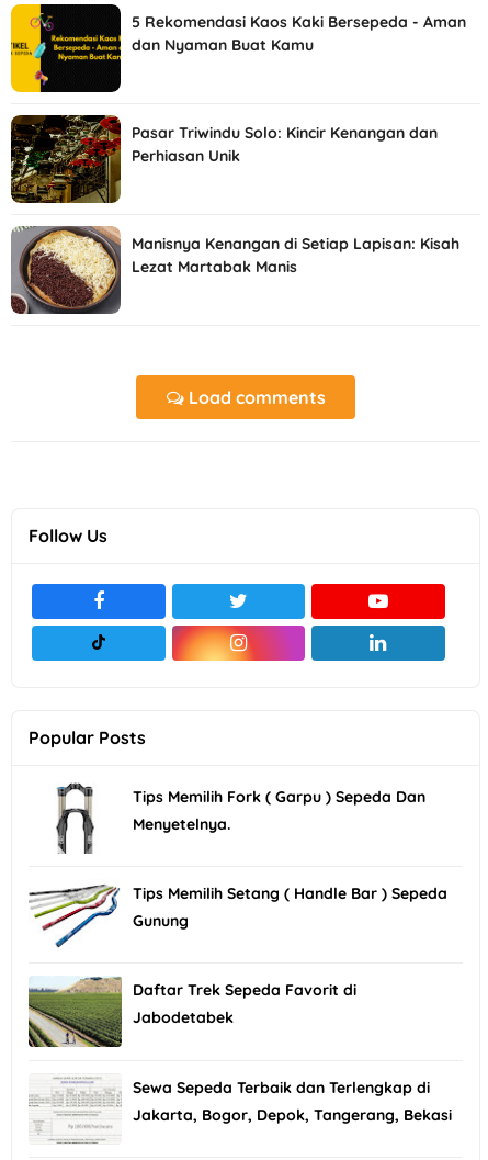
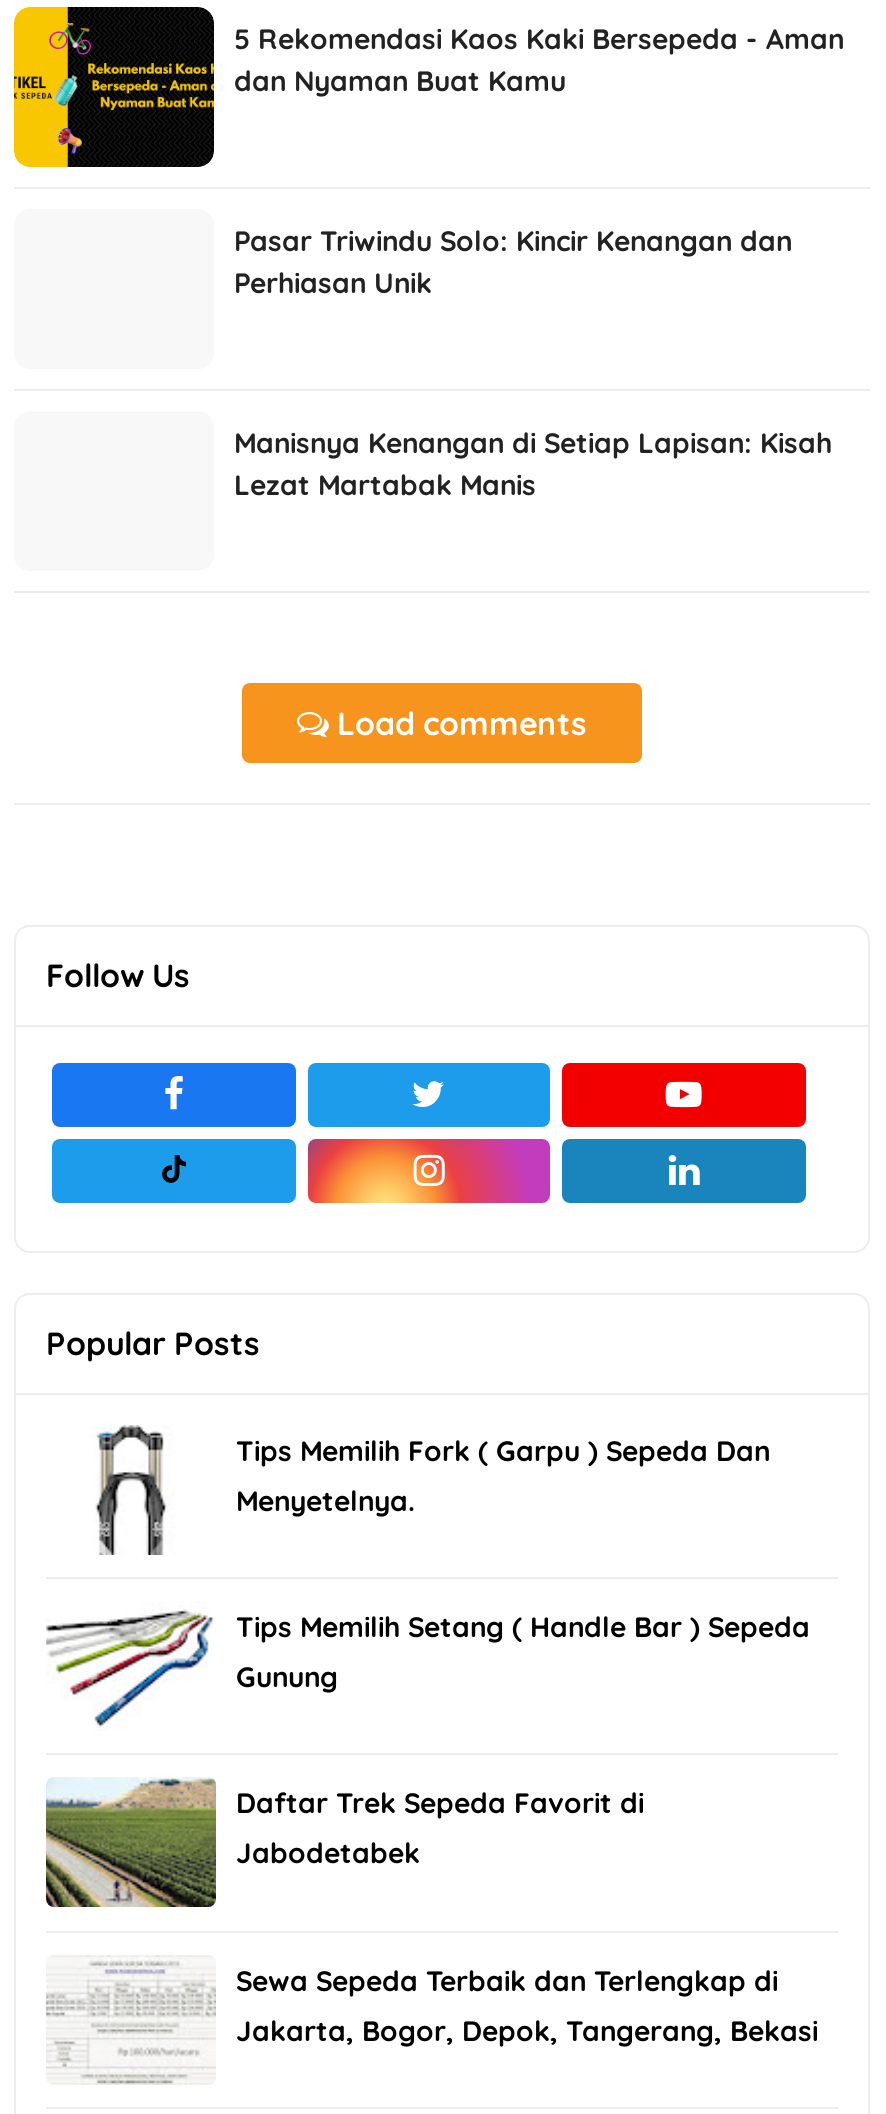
[10,114,122,204] [image] -> none
[10,225,122,315] [image] -> none

